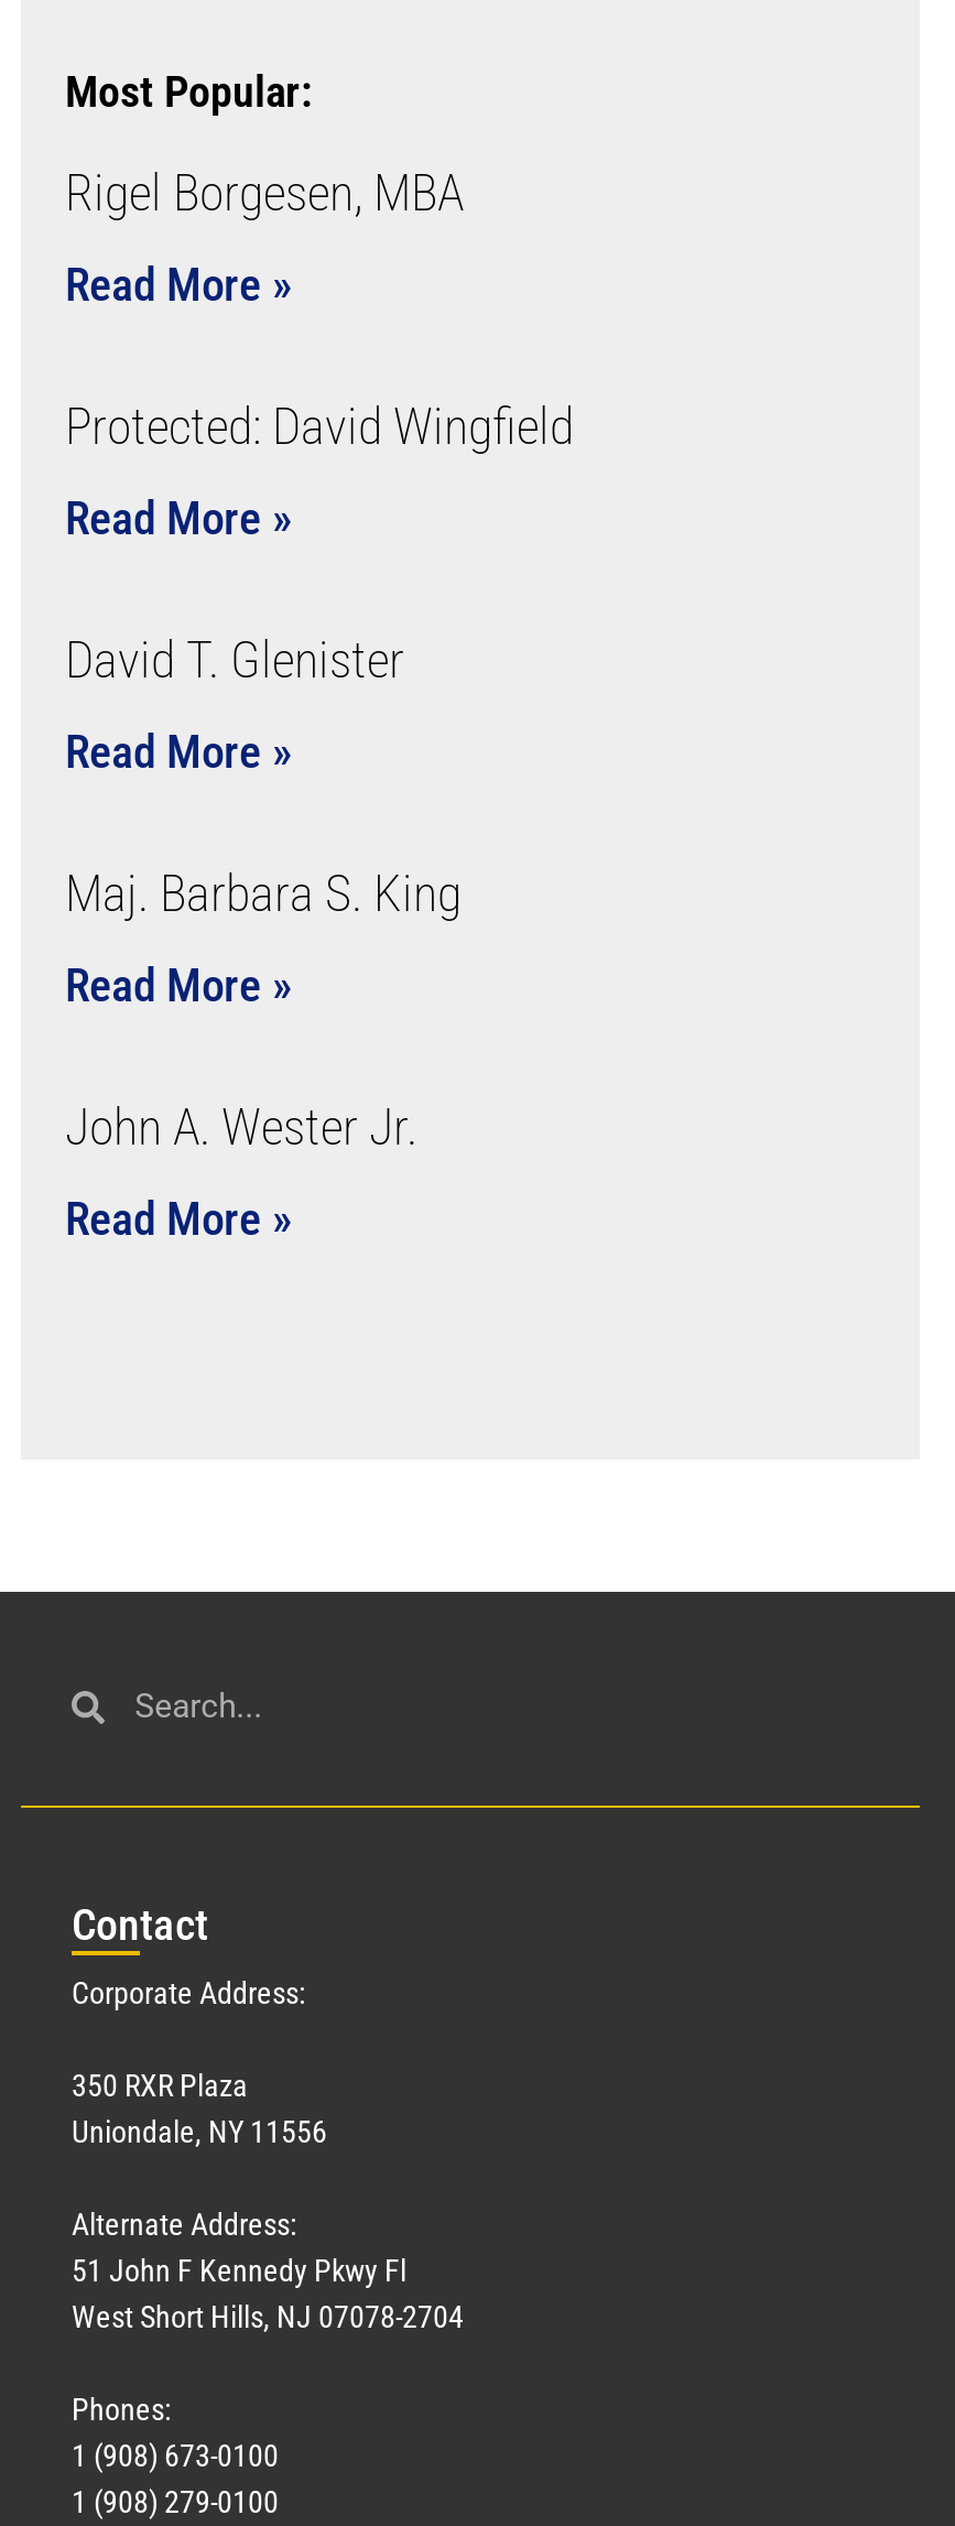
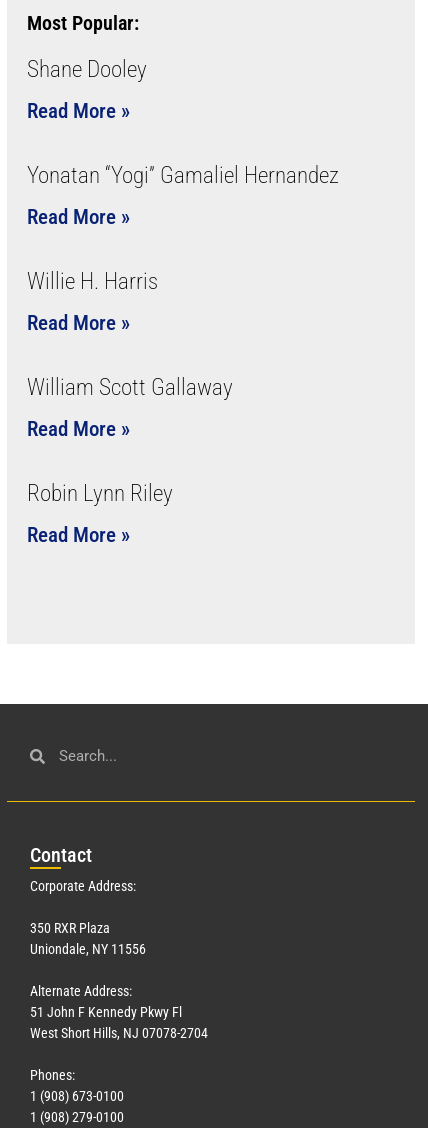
[65,165,464,225] Rigel Borgesen, MBA -> [27,56,147,83] Shane Dooley
[65,399,574,458] Protected: David Wingfield -> [27,162,339,189] Yonatan “Yogi” Gamaliel Hernandez
[65,632,404,692] David T. Glenister -> [27,268,158,295] Willie H. Harris
[65,866,462,925] Maj. Barbara S. King -> [27,374,233,401] William Scott Gallaway
[65,1099,417,1159] John A. Wester Jr. -> [27,480,173,507] Robin Lynn Riley

